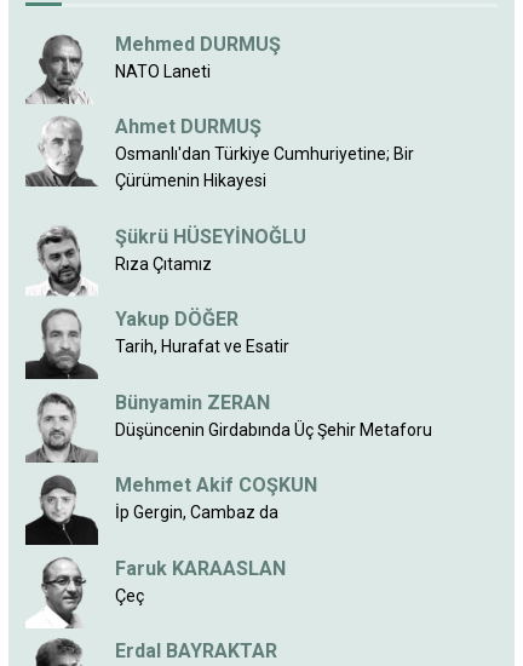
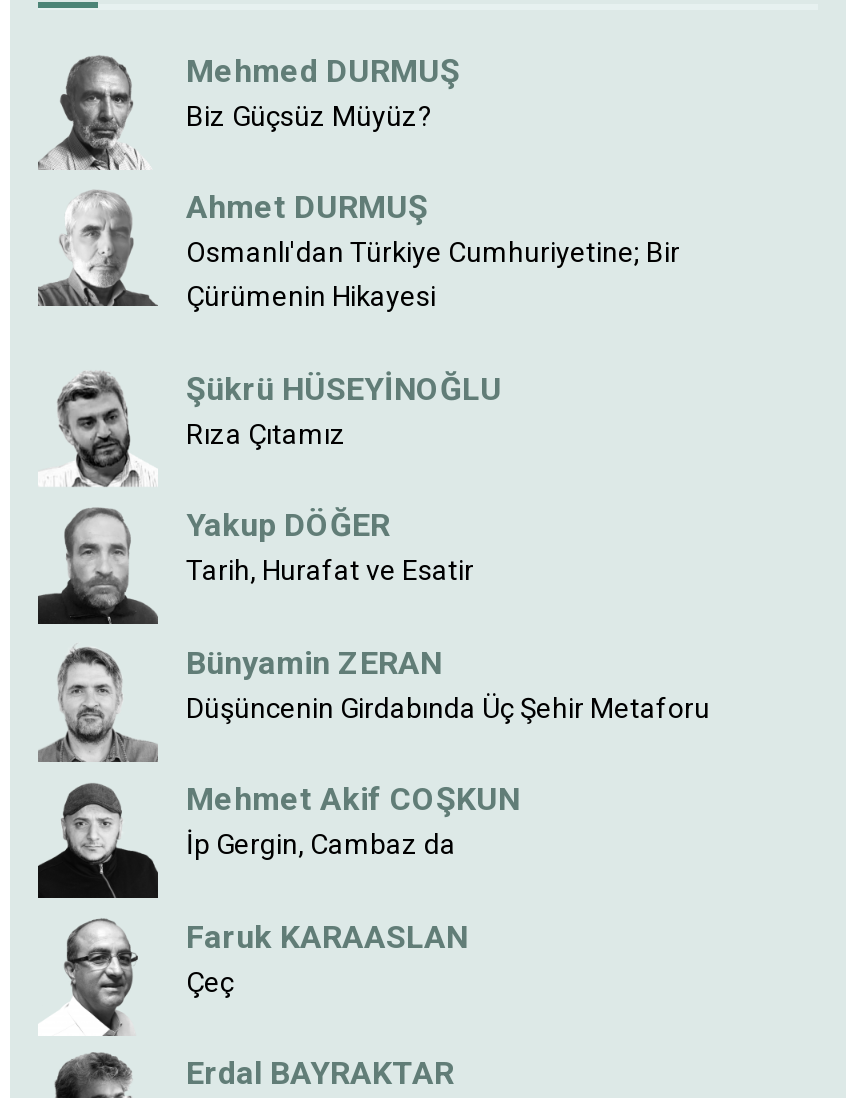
[115,62,211,81] NATO Laneti -> [186,100,432,132] Biz Güçsüz Müyüz?

